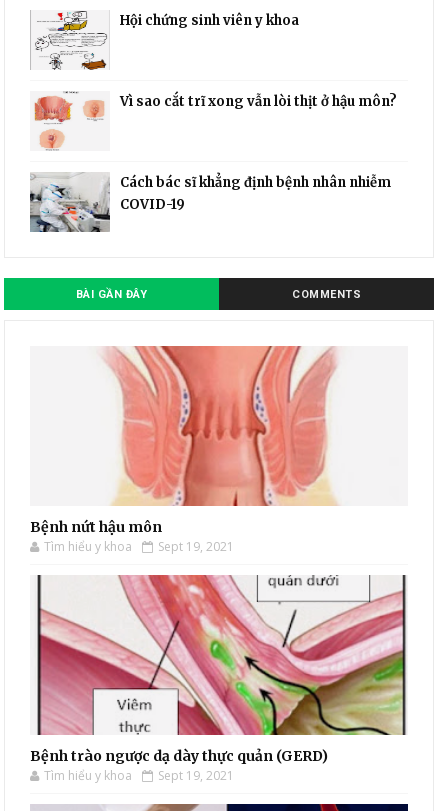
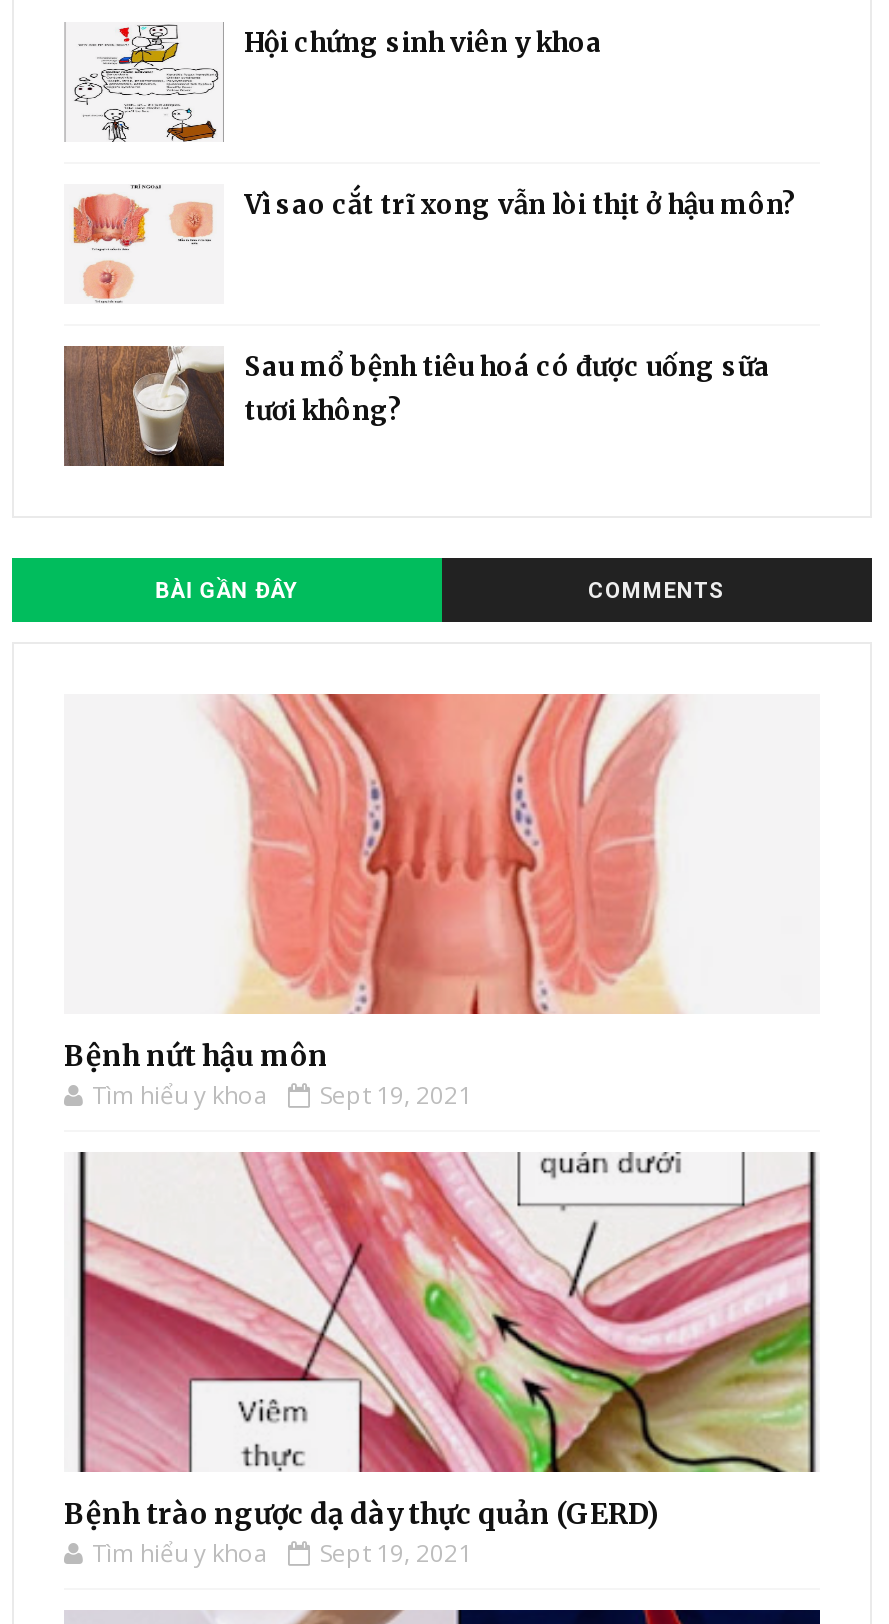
[30,172,391,232] [image] | Cách bác sĩ khẳng định bệnh nhân nhiễm | COVID-19 -> [64,344,770,466] [image] | Sau mổ bệnh tiêu hoá có được uống sữa | tươi không?

